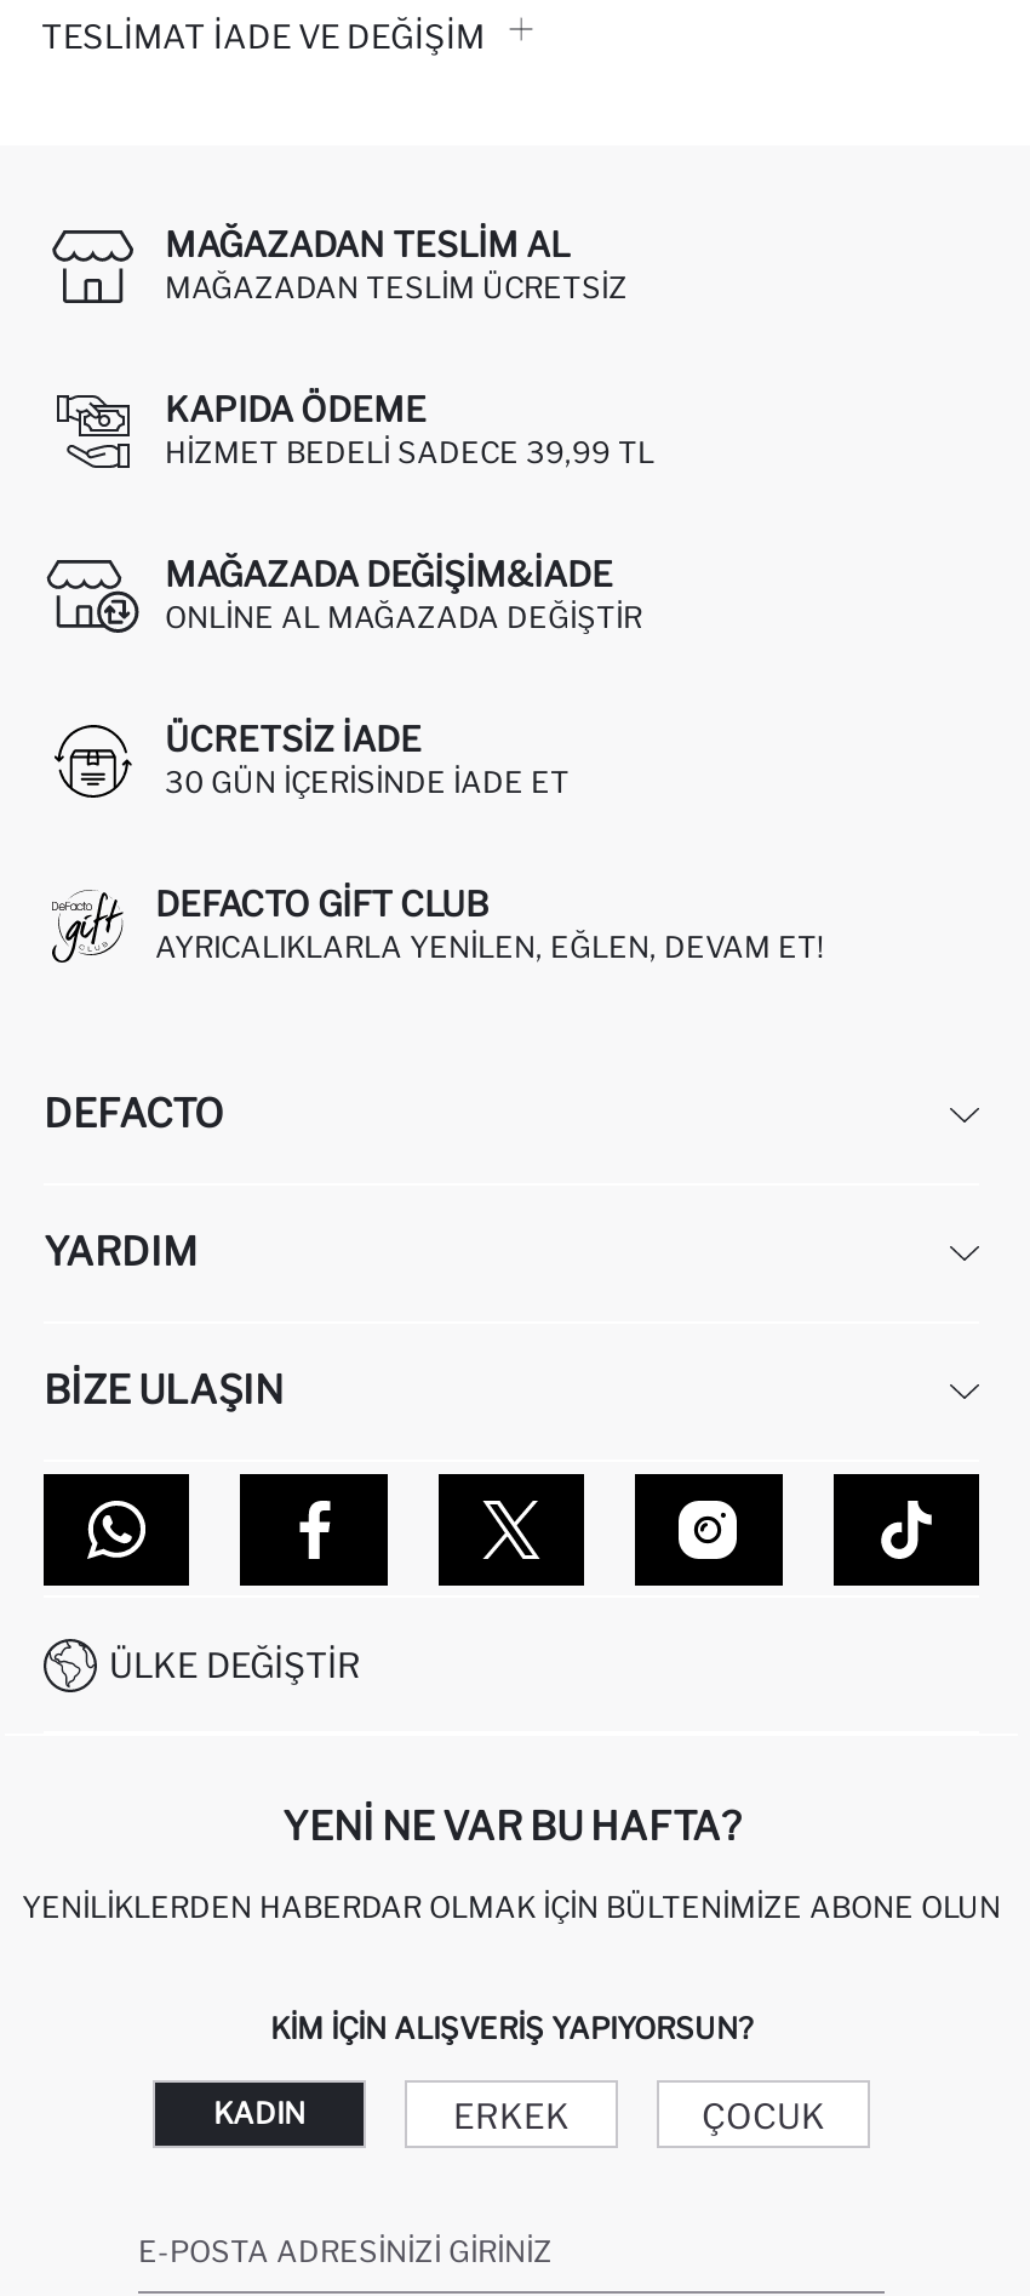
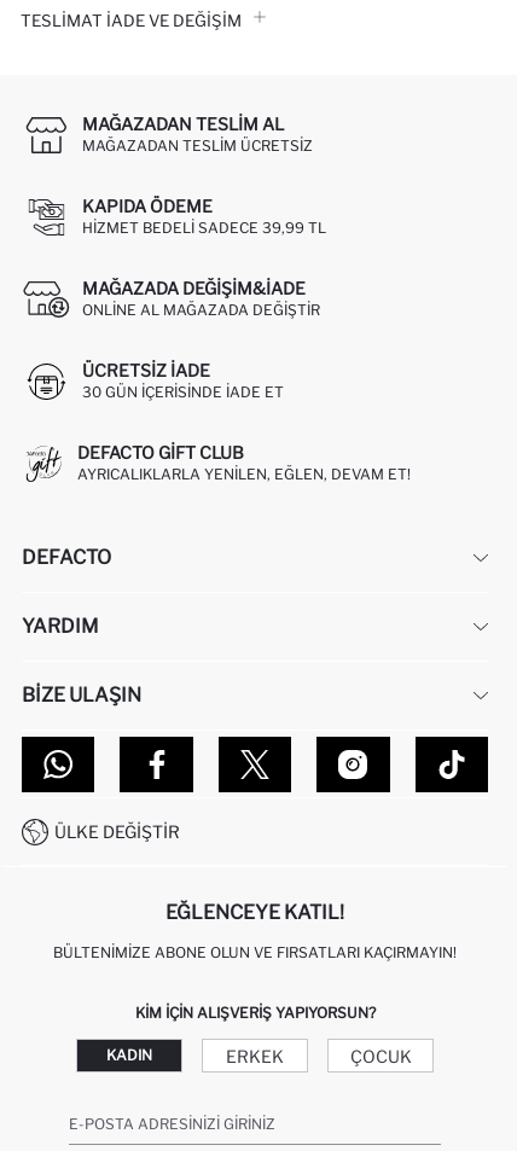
[282,1804,740,1850] YENI NE VAR BU HAFTA? -> [165,901,344,924] EĞLENCEYE KATIL!
[22,1889,1001,1925] YENILIKLERDEN HABERDAR OLMAK İÇIN BÜLTENIMIZE ABONE OLUN -> [53,943,457,961] BÜLTENIMIZE ABONE OLUN VE FIRSATLARI KAÇIRMAYIN!

